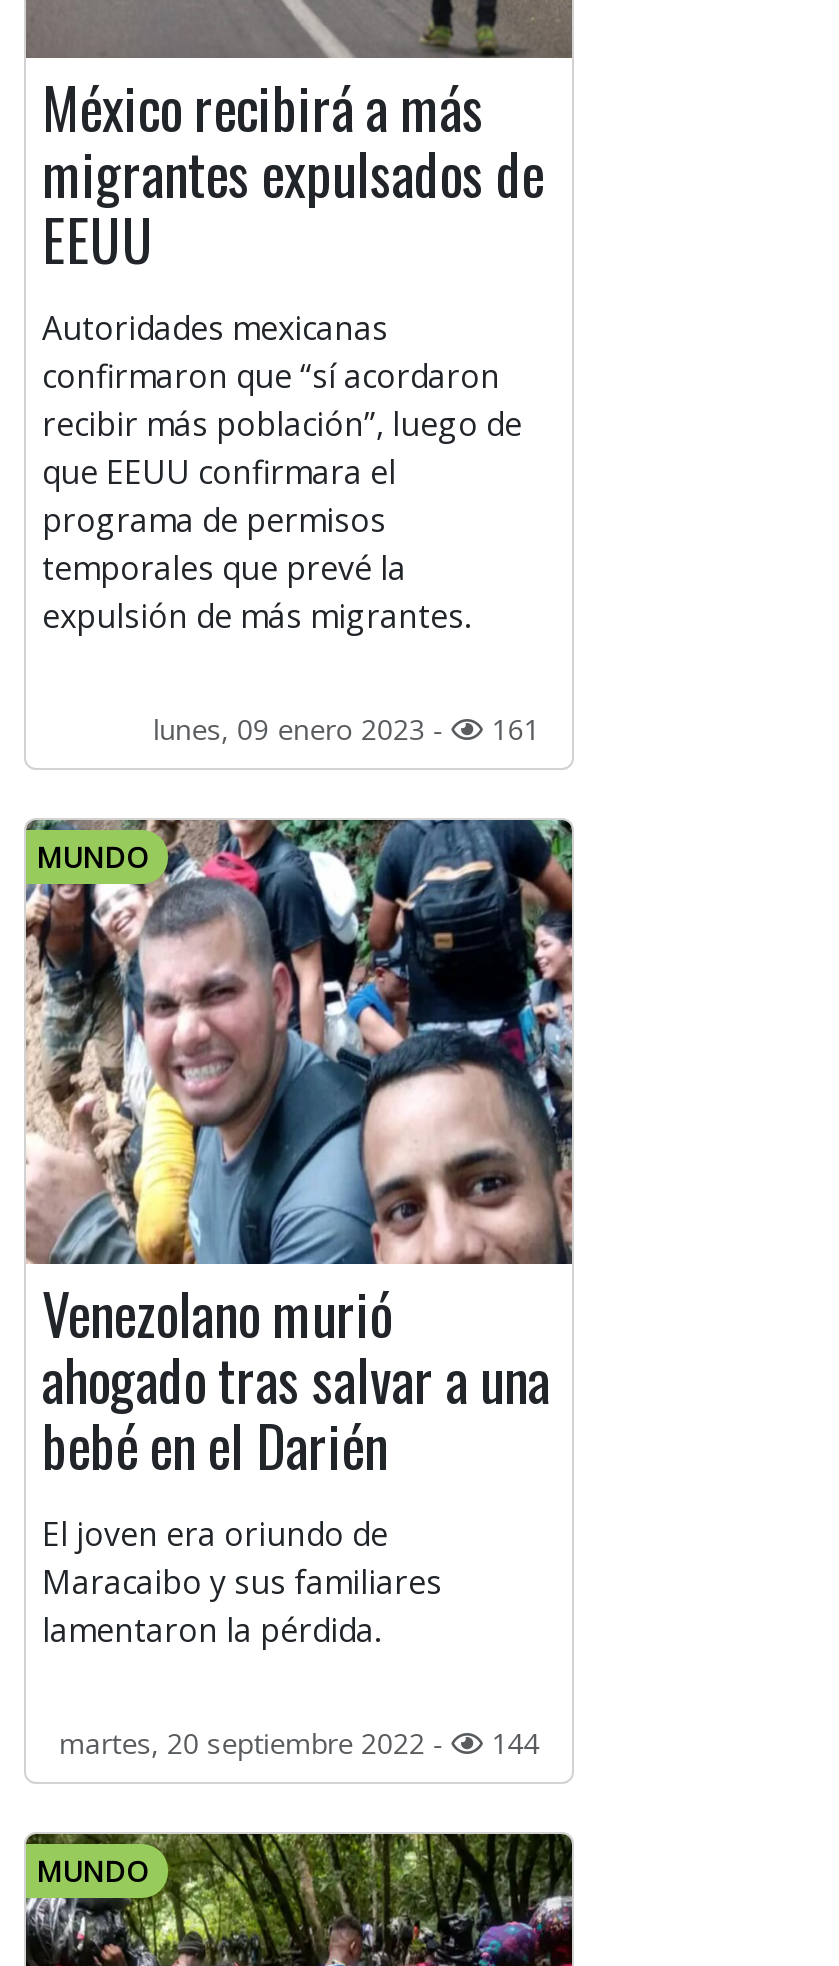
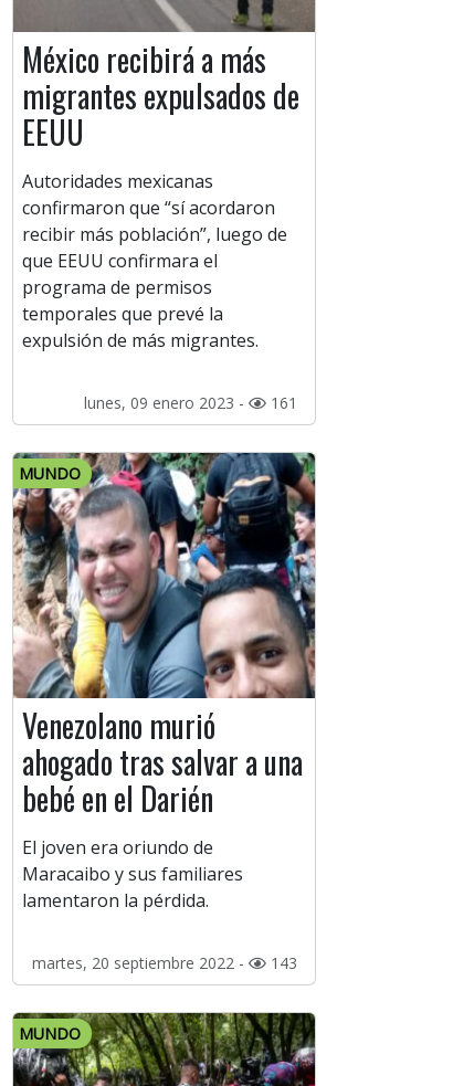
[59,1724,539,1762] martes, 20 septiembre 2022 - 144 -> [32,952,297,973] martes, 20 septiembre 2022 - 143

